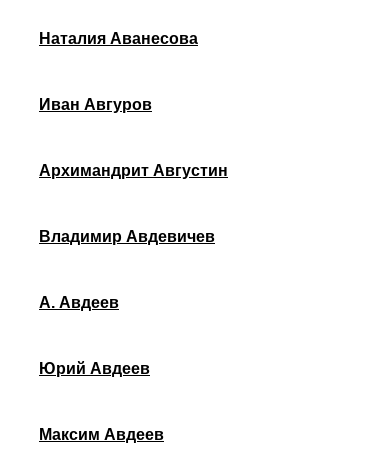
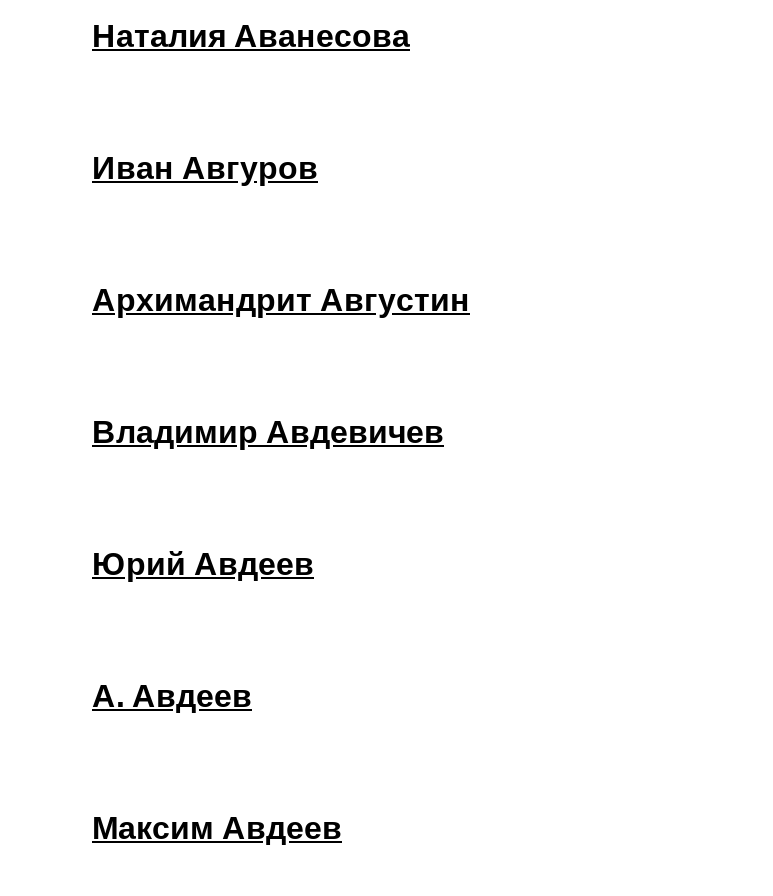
moved [39,294,119,311] -> [92,680,252,714]: А. Авдеев
moved [39,360,150,377] -> [92,548,314,582]: Юрий Авдеев

